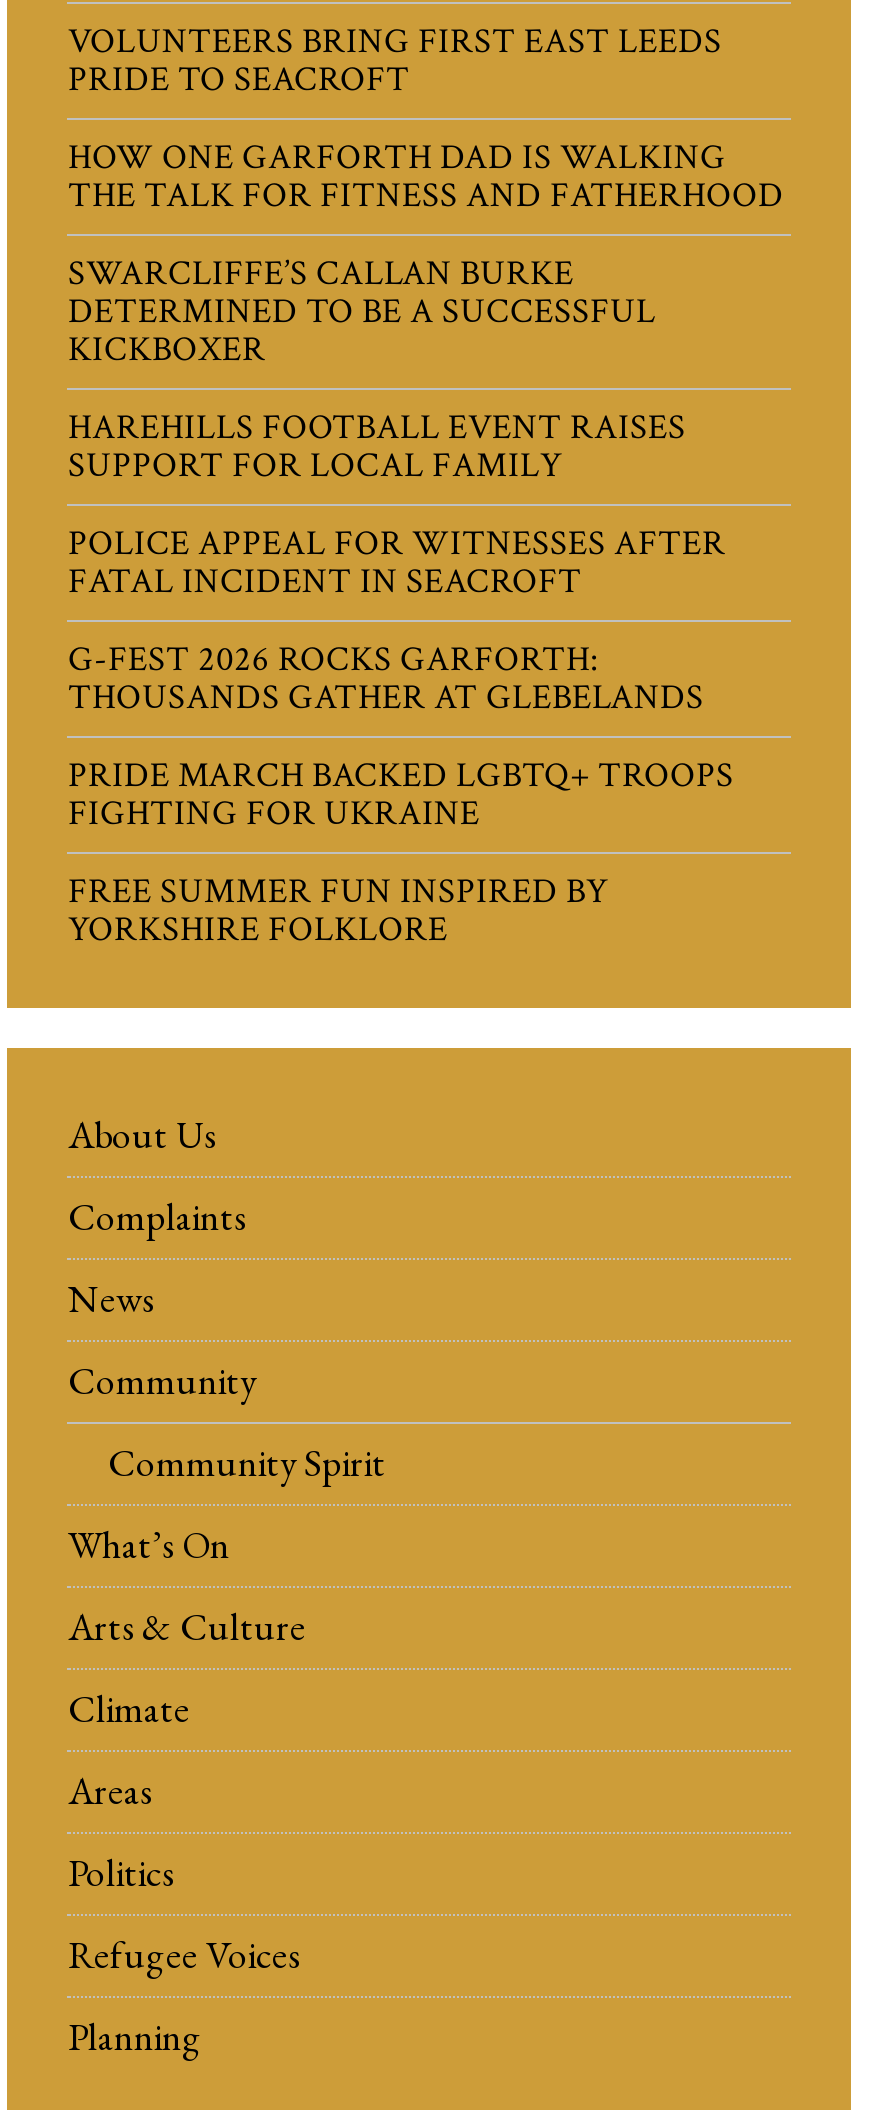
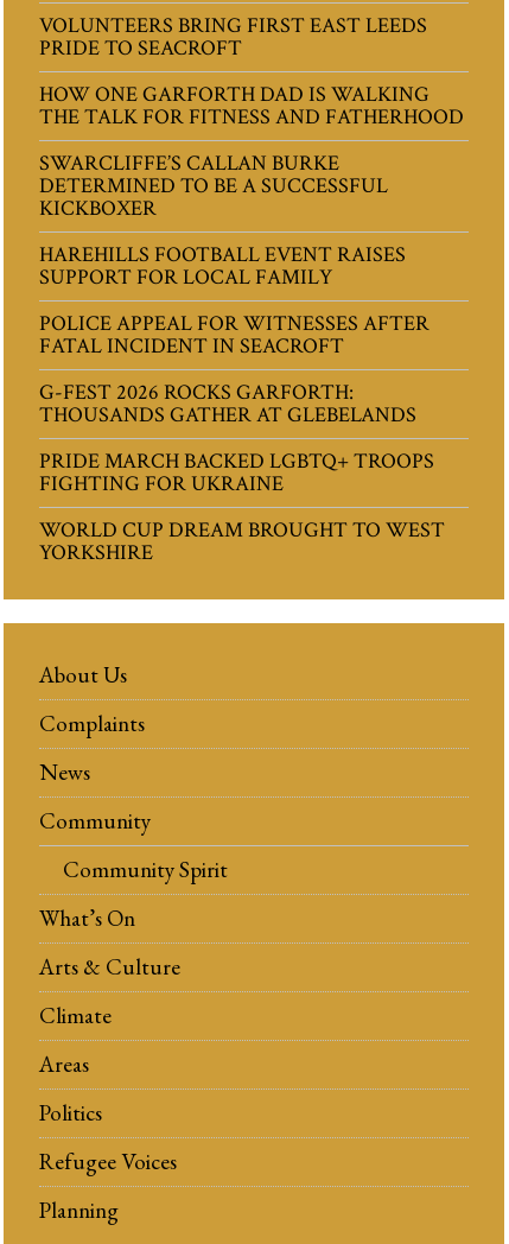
[68,868,608,952] FREE SUMMER FUN INSPIRED BY | YORKSHIRE FOLKLORE -> [40,516,445,566] WORLD CUP DREAM BROUGHT TO WEST | YORKSHIRE

